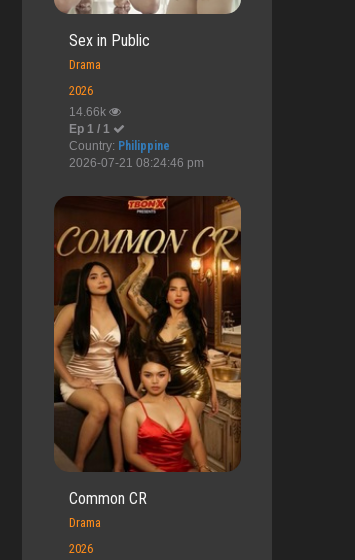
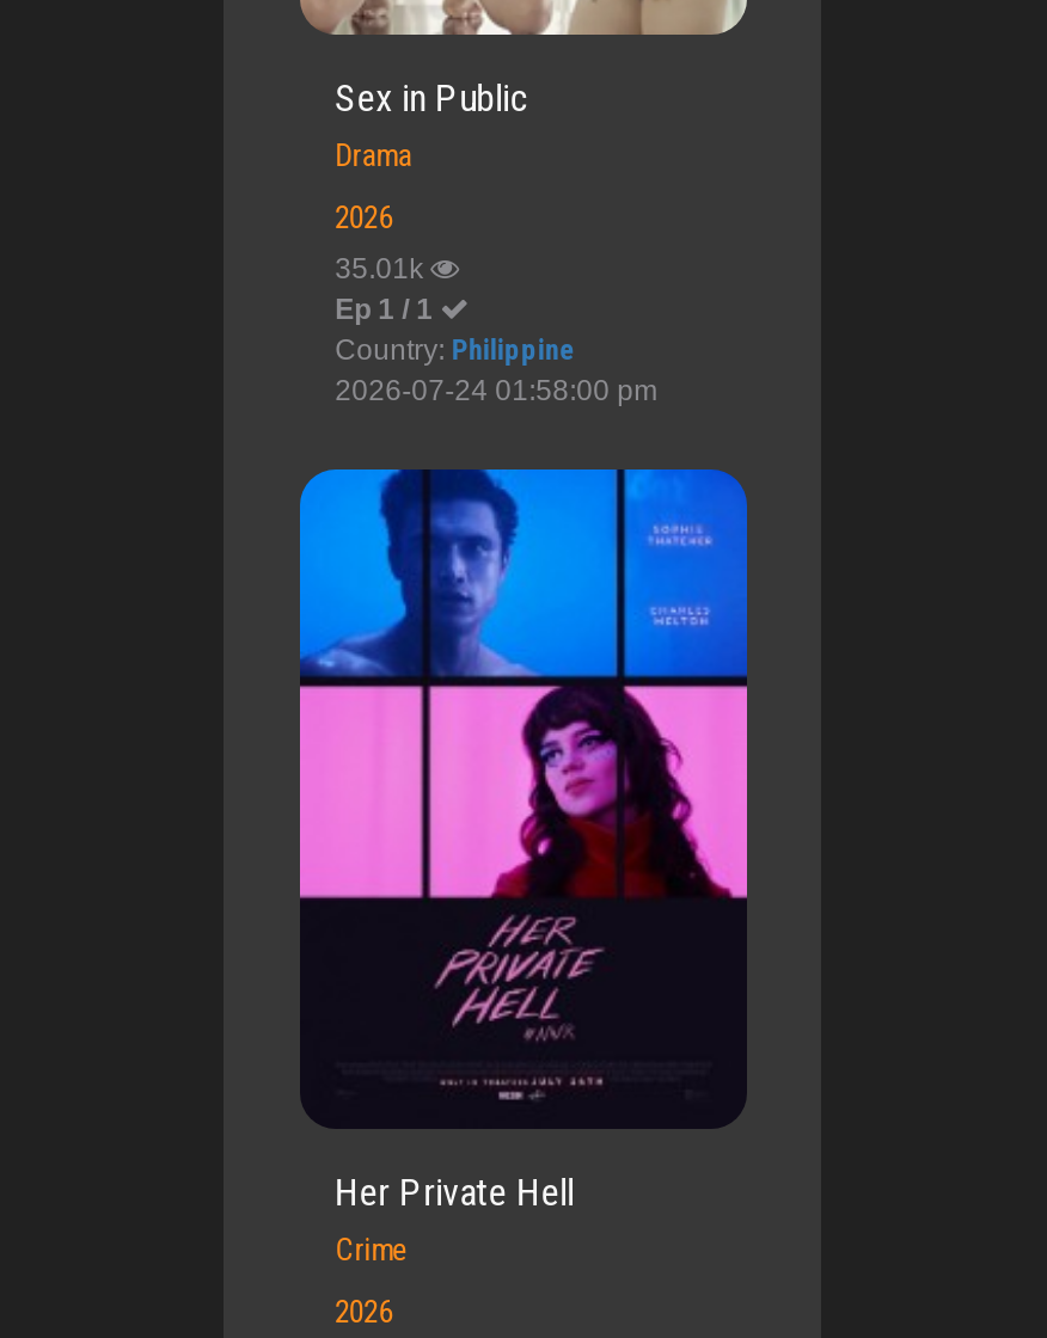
[69,105,109,119] 14.66k -> [335,251,431,284] 35.01k
[69,156,204,170] 2026-07-21 08:24:46 pm -> [335,372,658,406] 2026-07-24 01:58:00 pm
[53,196,242,530] [image] | Common CR | Drama -> [298,466,749,1267] [image] | Her Private Hell | Crime

